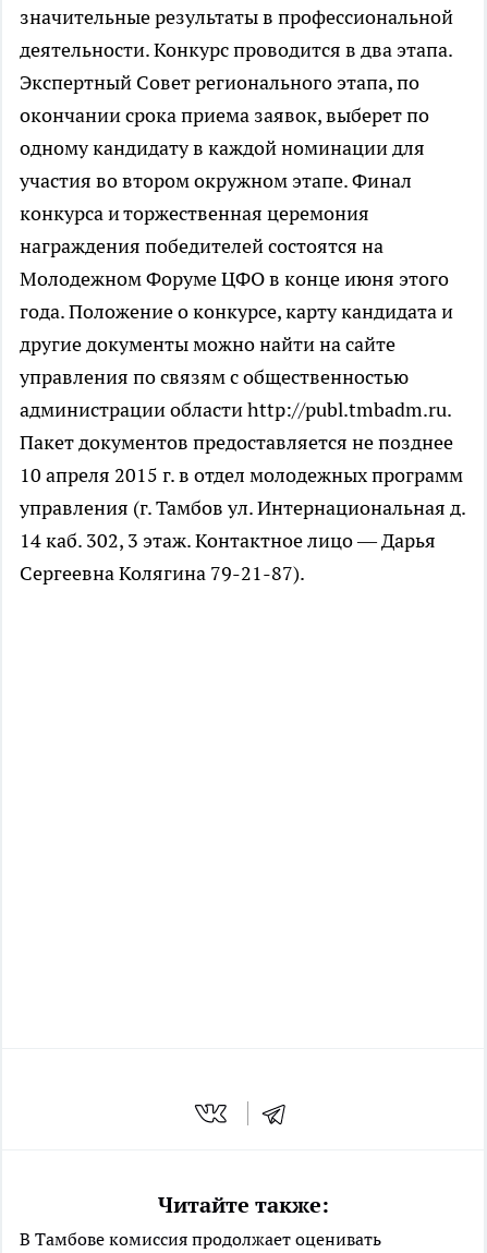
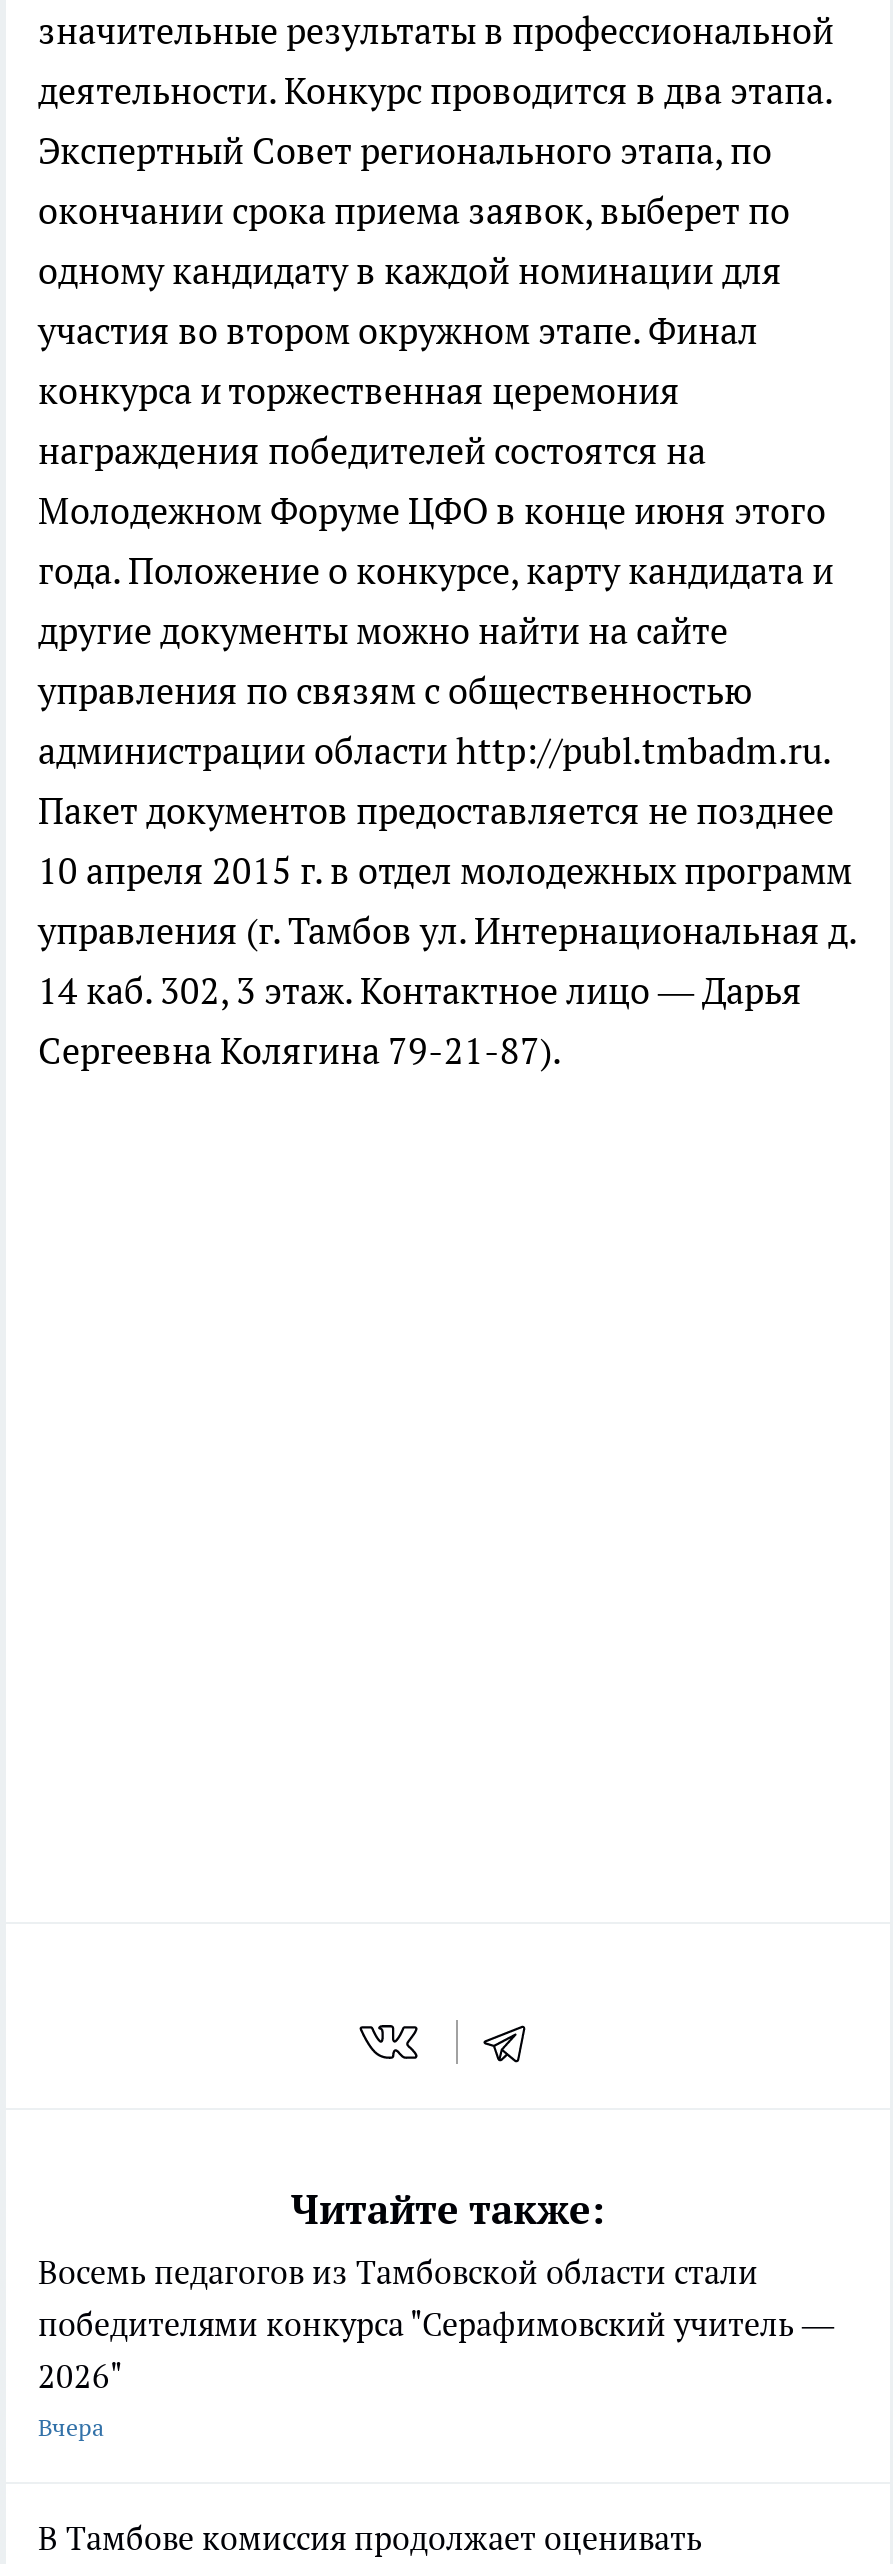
none -> [38,2251,834,2441] Восемь педагогов из Тамбовской области стали | победителями конкурса "Серафимовский учитель — | 2026" | Вчера

